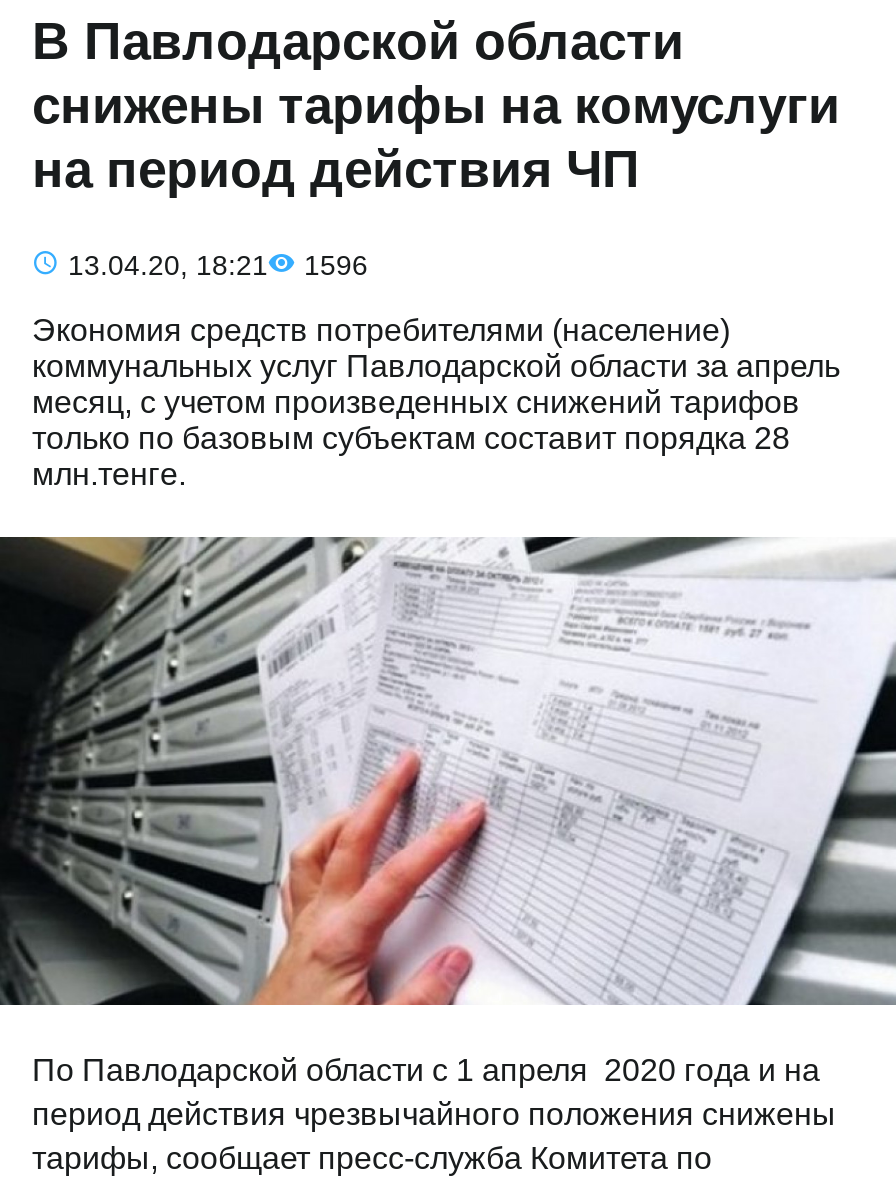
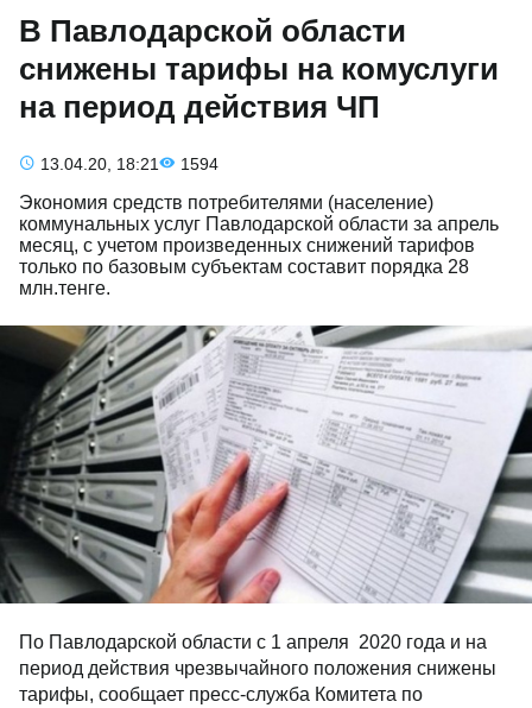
[68,249,368,281] 13.04.20, 18:21 1596 -> [40,154,218,173] 13.04.20, 18:21 1594

